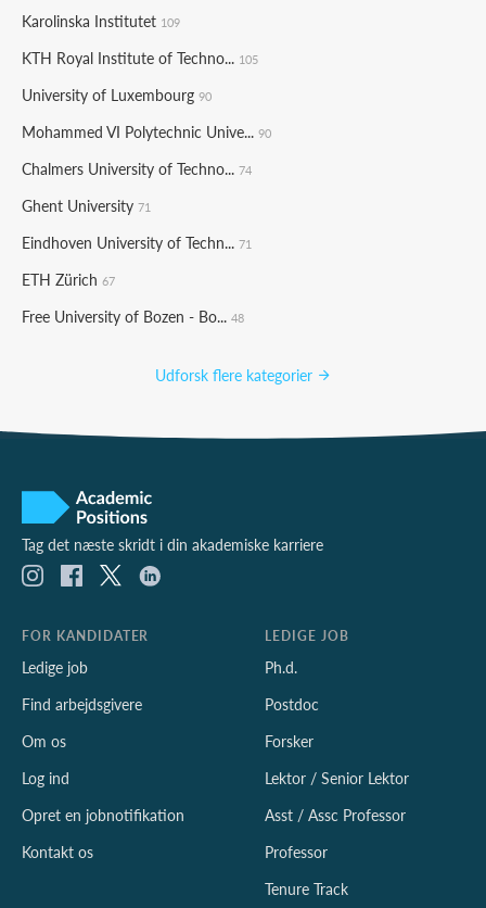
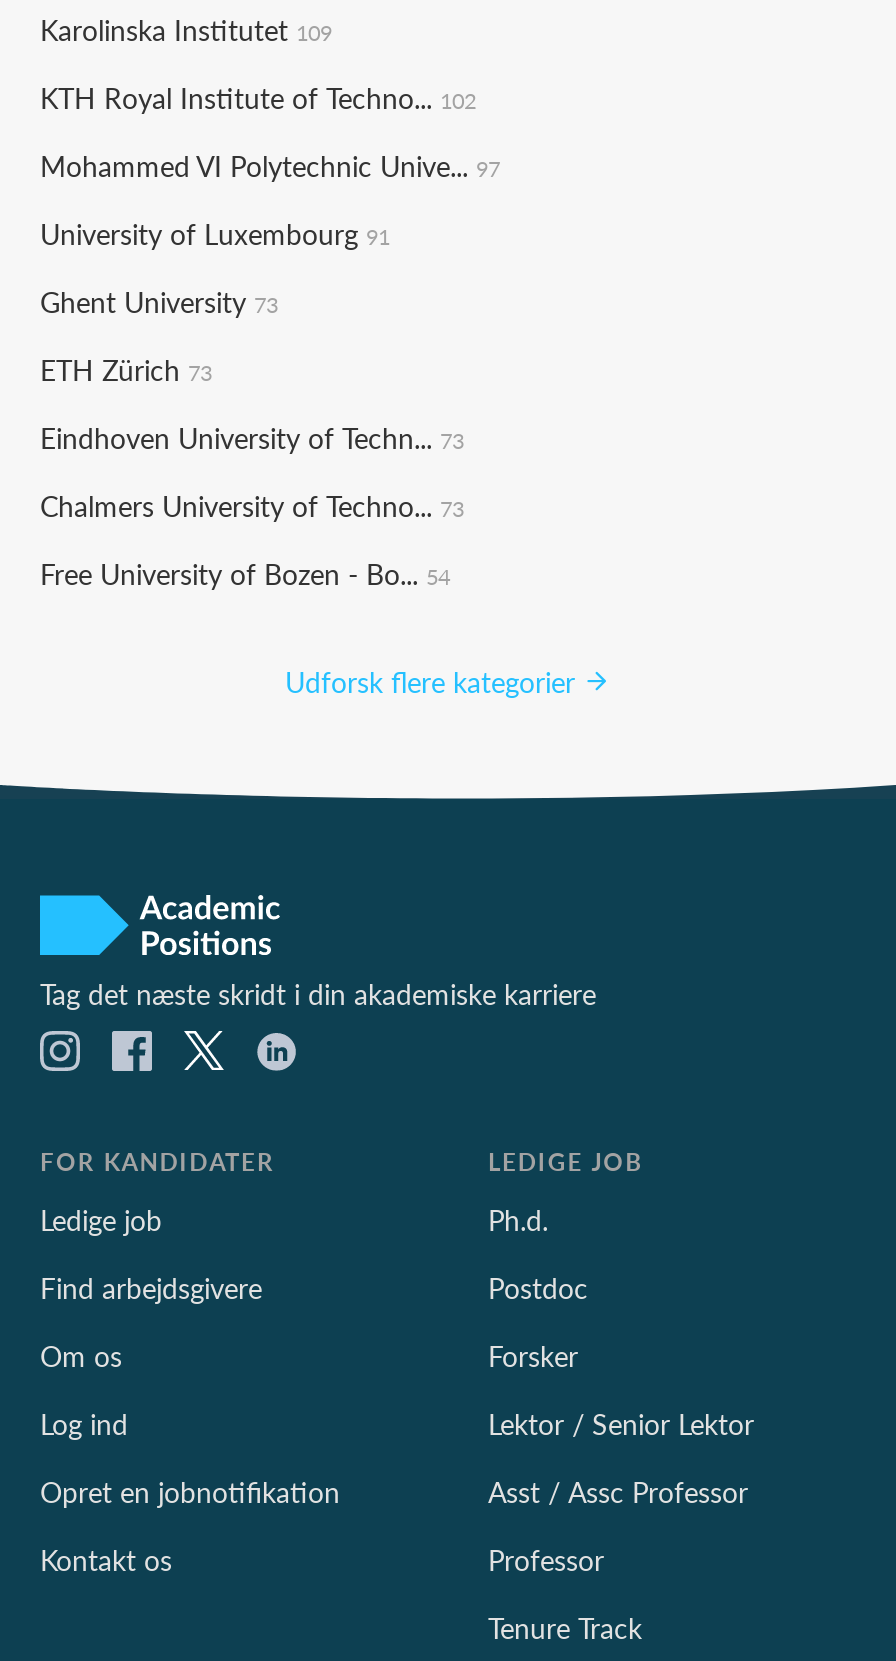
[22,47,258,68] KTH Royal Institute of Techno... 105 -> [40,77,476,117] KTH Royal Institute of Techno... 102
[22,84,212,105] University of Luxembourg 90 -> [40,145,500,185] Mohammed VI Polytechnic Unive... 97
[22,121,271,142] Mohammed VI Polytechnic Unive... 90 -> [40,213,390,253] University of Luxembourg 91
[22,157,252,179] Chalmers University of Techno... 74 -> [40,281,278,321] Ghent University 73
[22,194,151,216] Ghent University 71 -> [40,349,212,389] ETH Zürich 73
[22,231,252,253] Eindhoven University of Techn... 71 -> [40,417,464,457] Eindhoven University of Techn... 73
[22,268,115,290] ETH Zürich 67 -> [40,485,464,525] Chalmers University of Techno... 73
[22,305,244,327] Free University of Bozen - Bo... 48 -> [40,553,450,593] Free University of Bozen - Bo... 54

